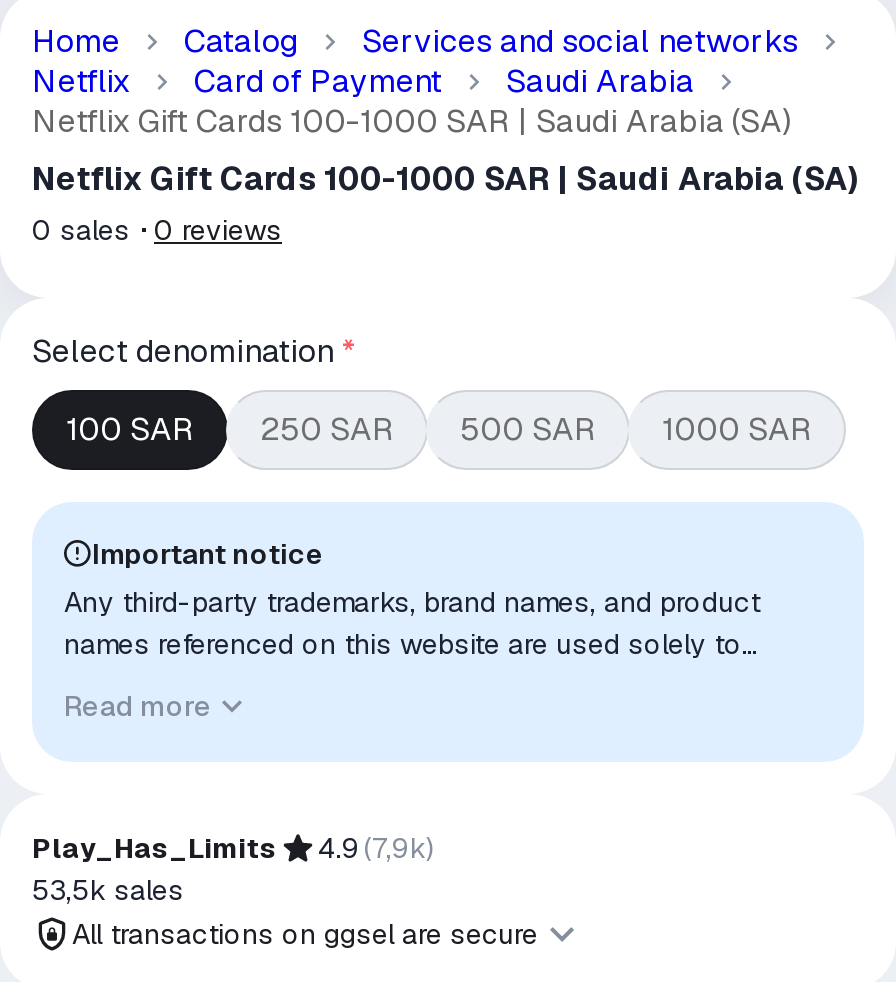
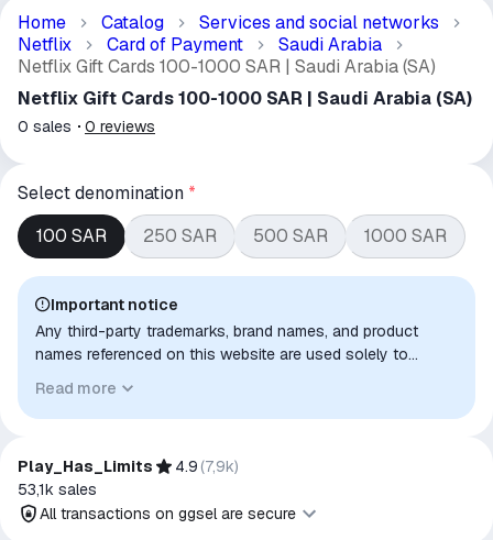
[32,872,184,908] 53,5k sales -> [18,480,97,499] 53,1k sales

